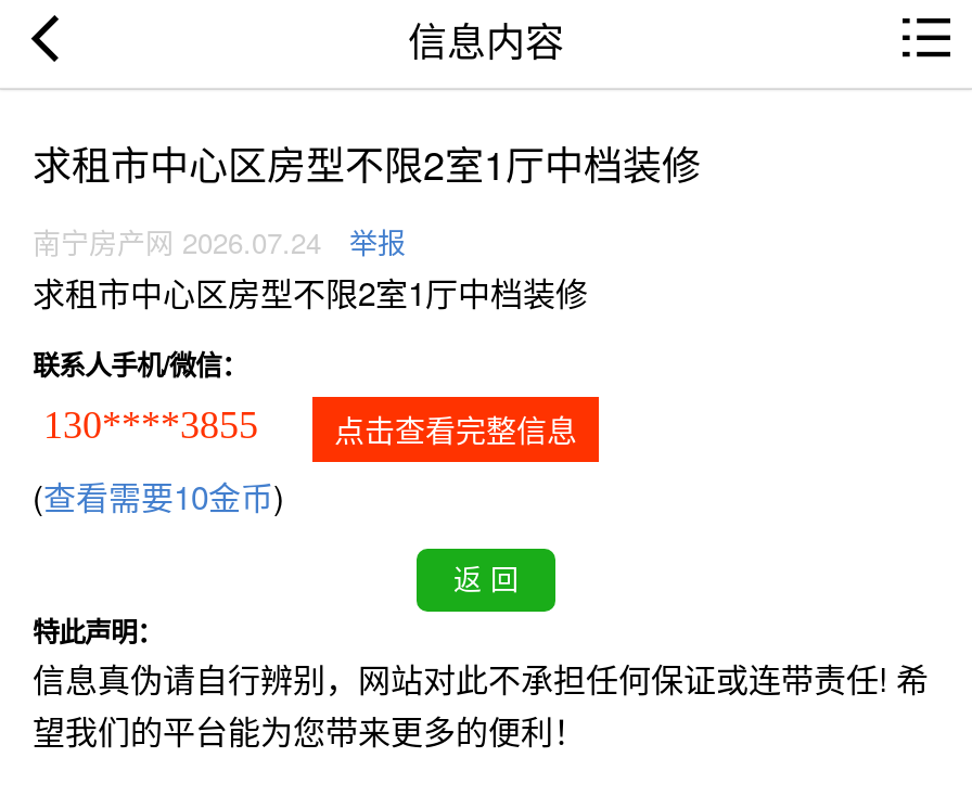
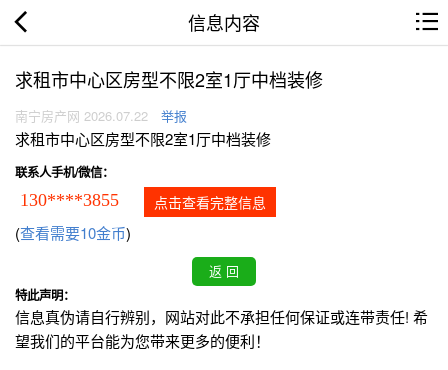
[33,222,406,263] 南宁房产网 2026.07.24 举报 -> [15,106,187,125] 南宁房产网 2026.07.22 举报

